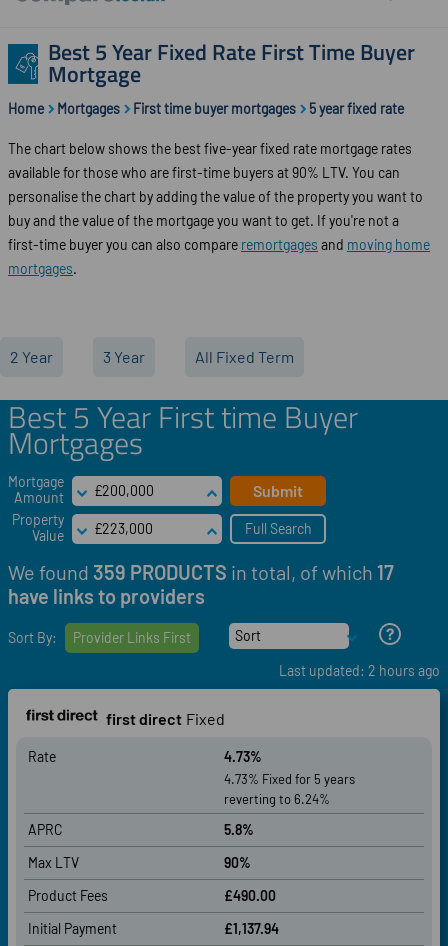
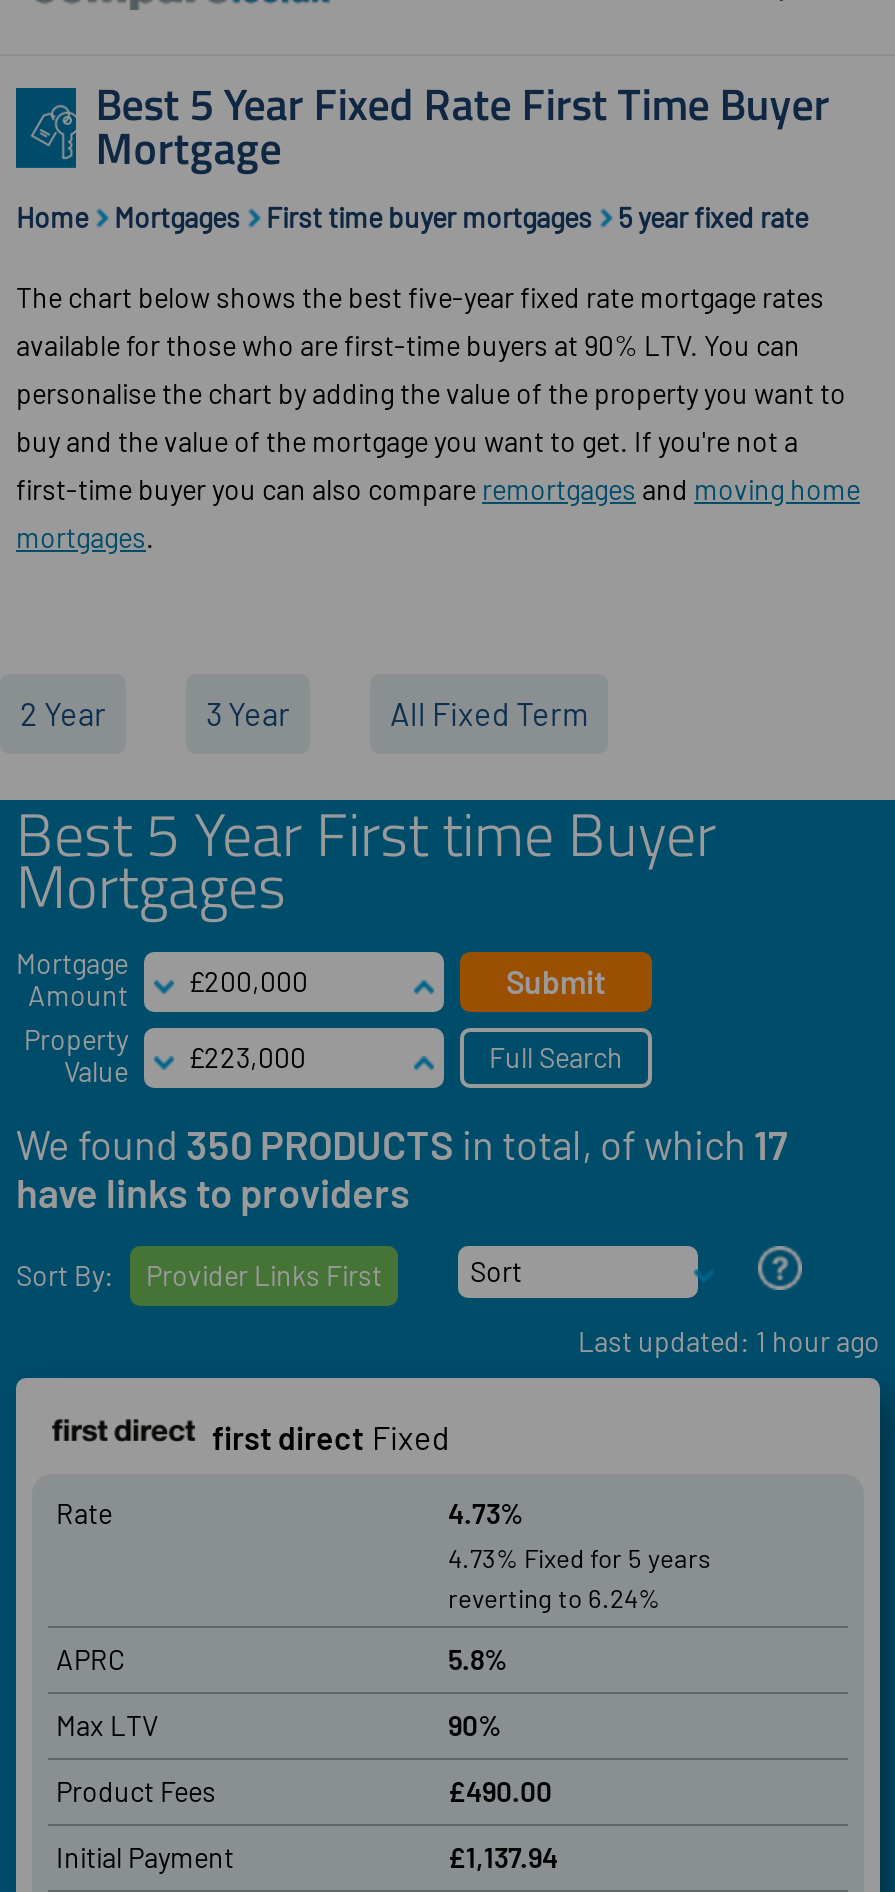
[8,560,394,584] We found 359 PRODUCTS in total, of which 17 -> [16,1120,788,1168] We found 350 PRODUCTS in total, of which 17
[279,662,440,679] Last updated: 2 hours ago -> [578,1324,880,1358] Last updated: 1 hour ago

